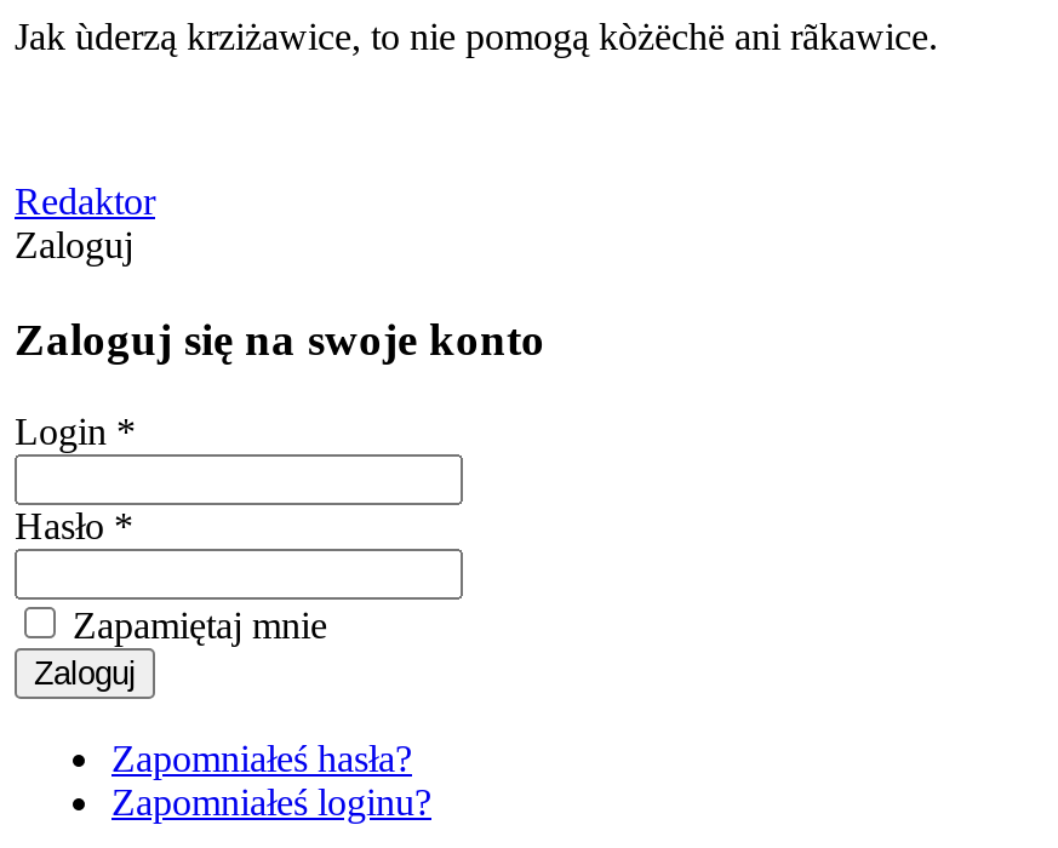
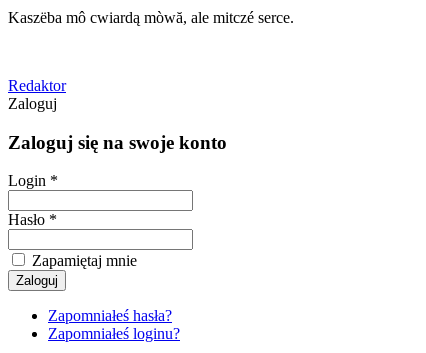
[15,16,938,57] Jak ùderzą krziżawice, to nie pomogą kòżëchë ani rãkawice. -> [8,9,294,26] Kaszëba mô cwiardą mòwă, ale mitczé serce.

